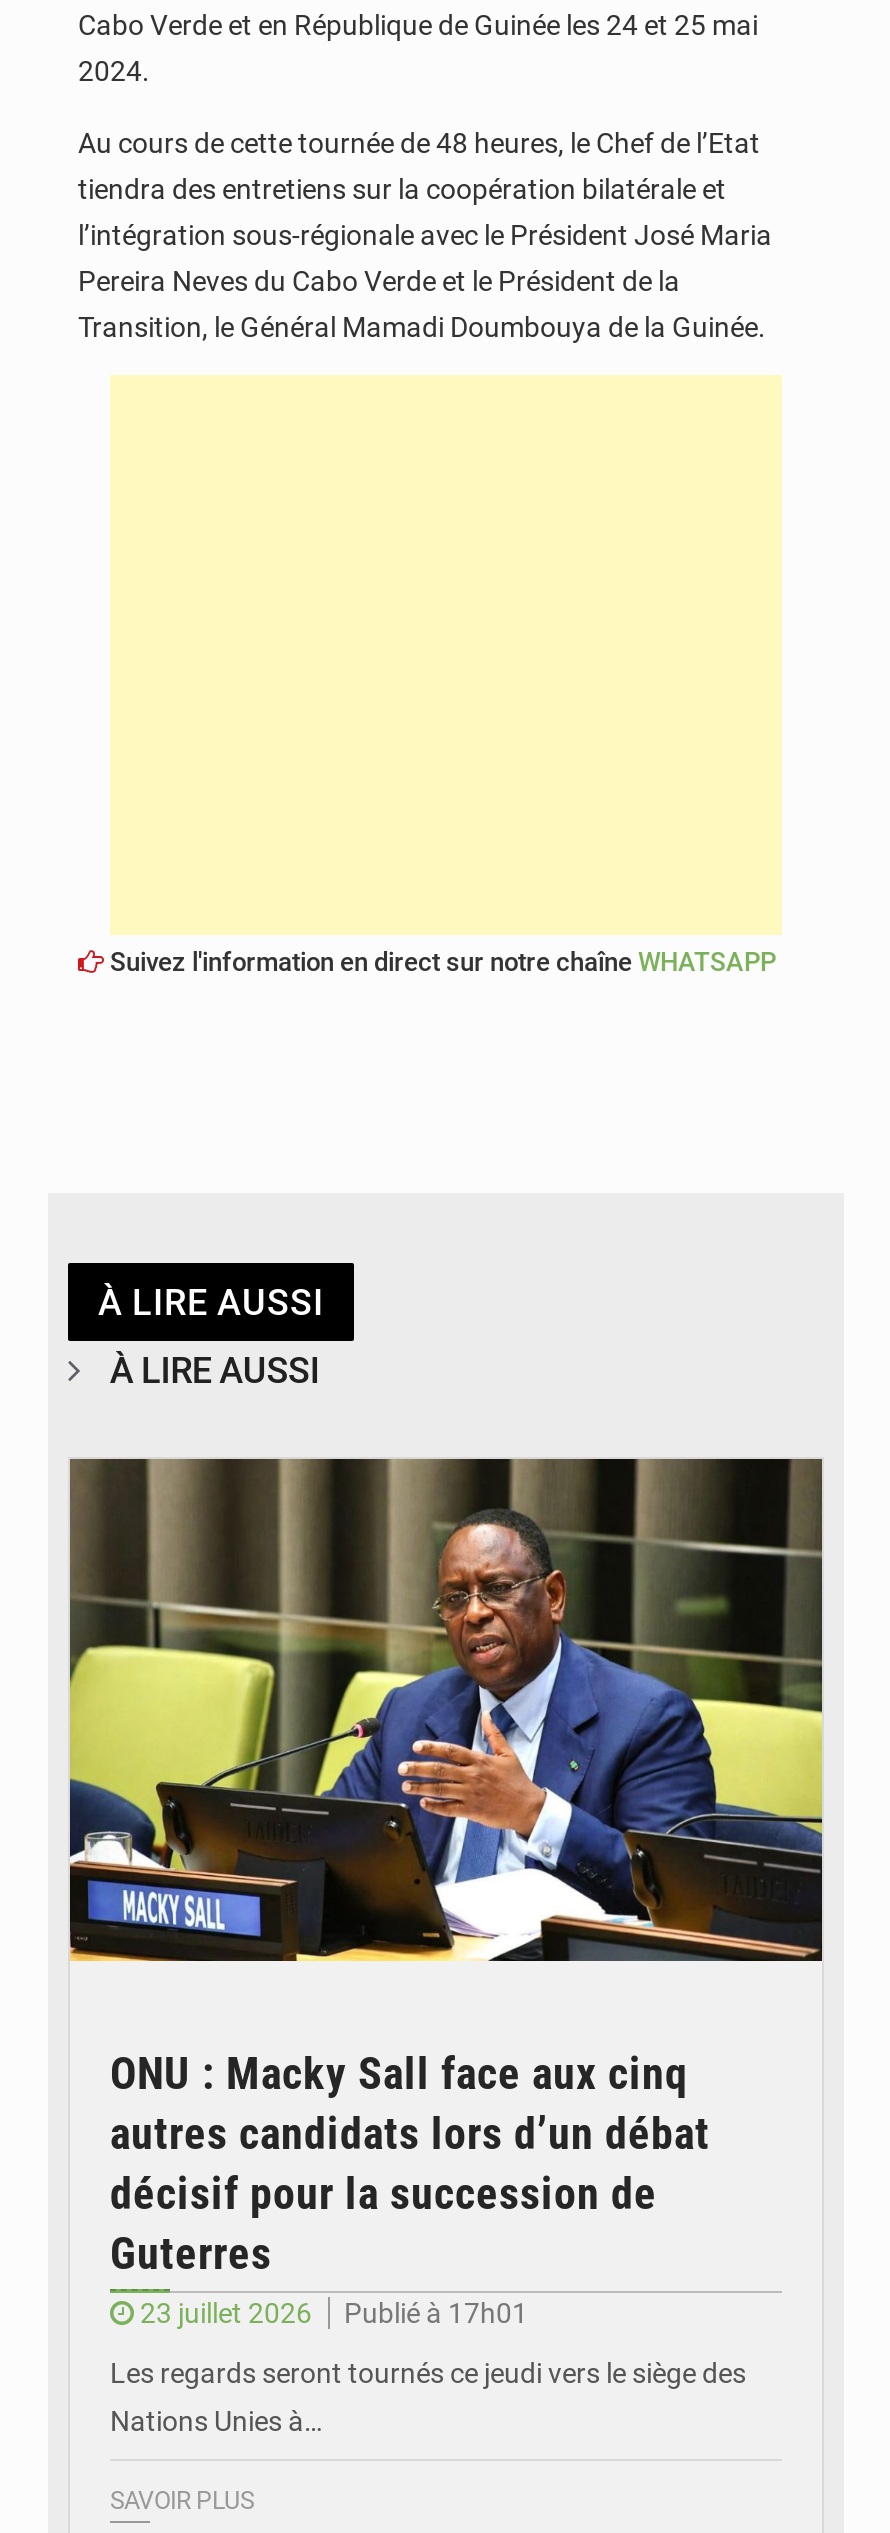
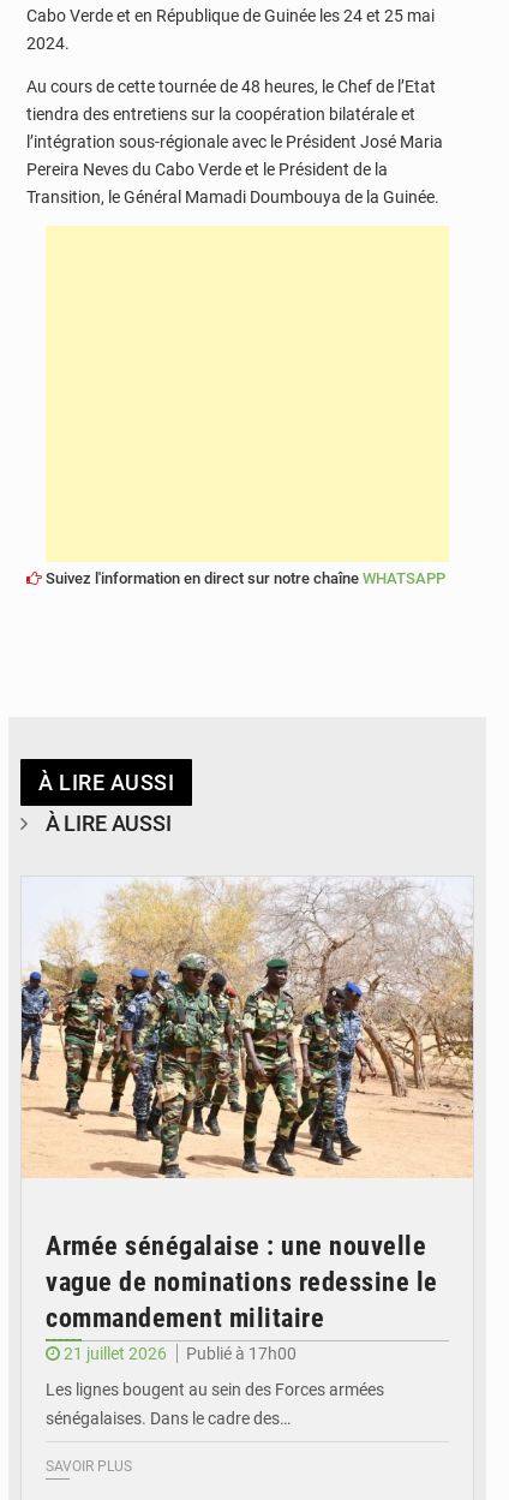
[68,1457,824,1963] [image] -> [20,877,474,1179] [image]
[110,2049,710,2329] ONU : Macky Sall face aux cinq | autres candidats lors d’un débat | décisif pour la succession de | Guterres | 23 juillet 2026 | Publié à 17h01 -> [46,1231,438,1363] Armée sénégalaise : une nouvelle | vague de nominations redessine le | commandement militaire | 21 juillet 2026 | Publié à 17h00
[110,2357,746,2389] Les regards seront tournés ce jeudi vers le siège des -> [46,1380,384,1399] Les lignes bougent au sein des Forces armées
[110,2405,322,2437] Nations Unies à… -> [46,1409,291,1428] sénégalaises. Dans le cadre des…

